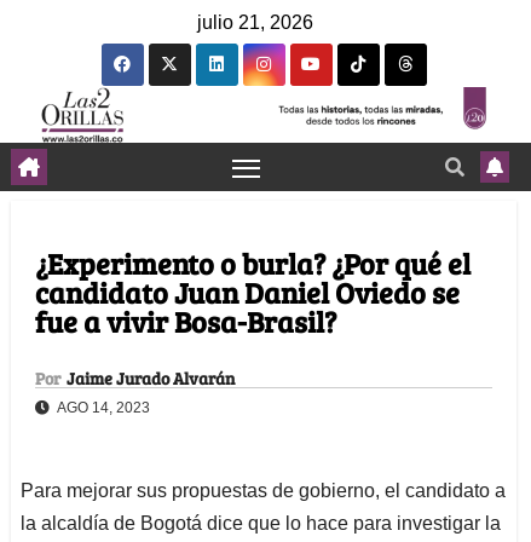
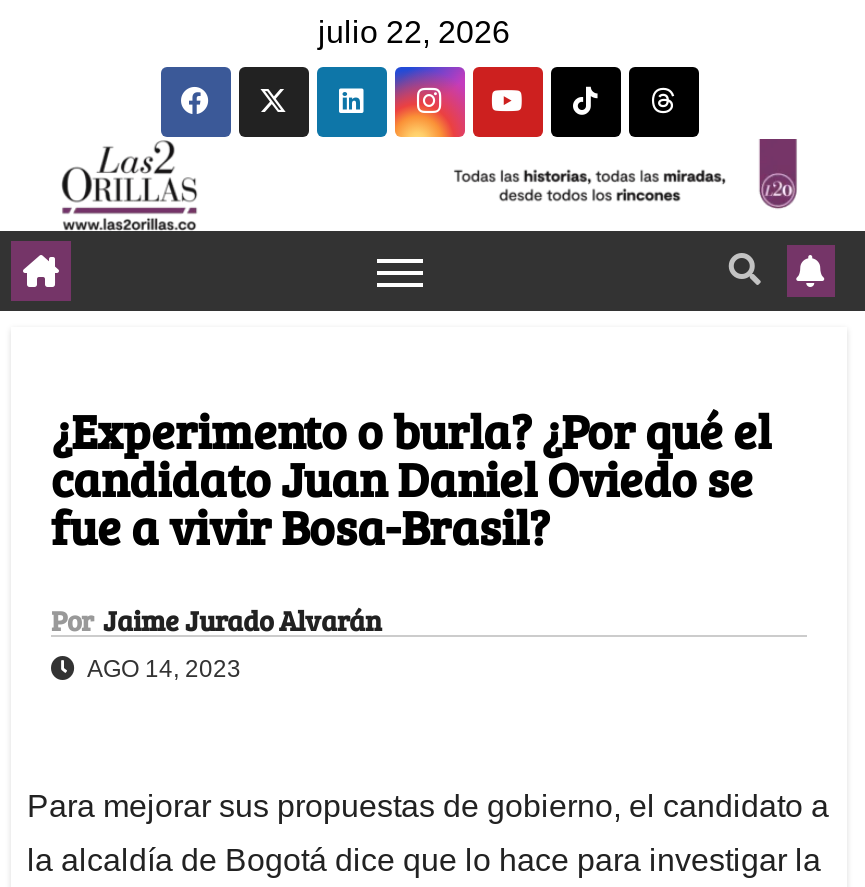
[197,12,313,33] julio 21, 2026 -> [318,15,510,49] julio 22, 2026

